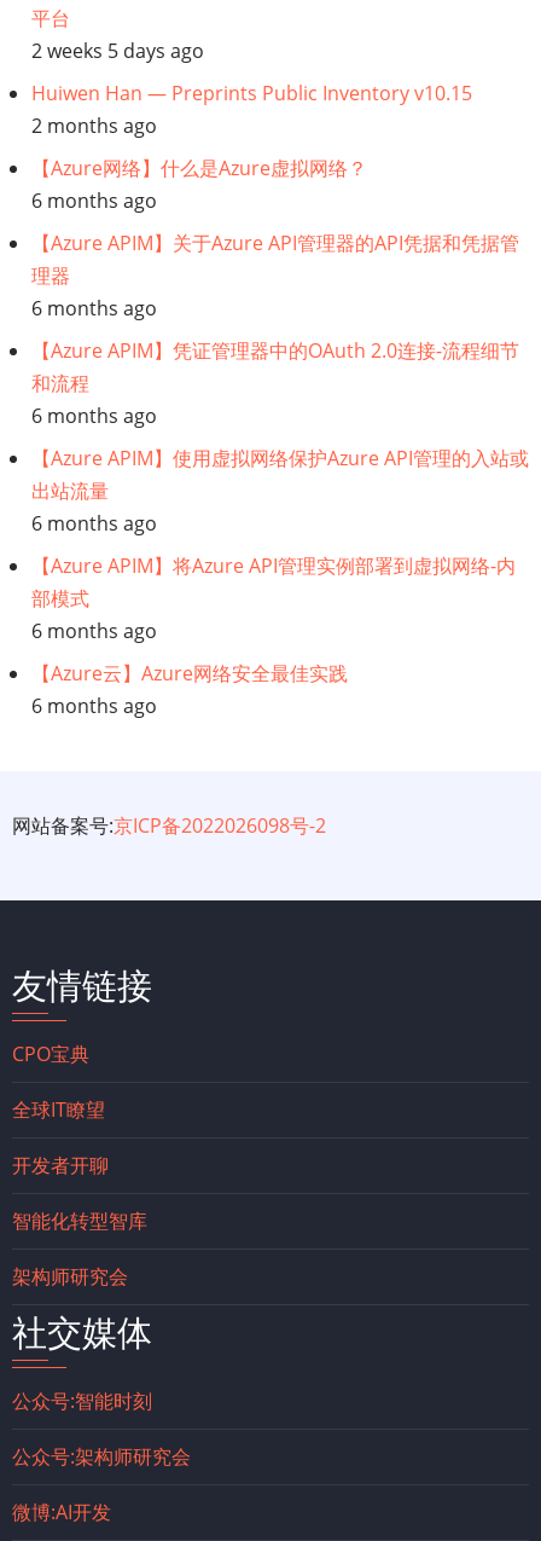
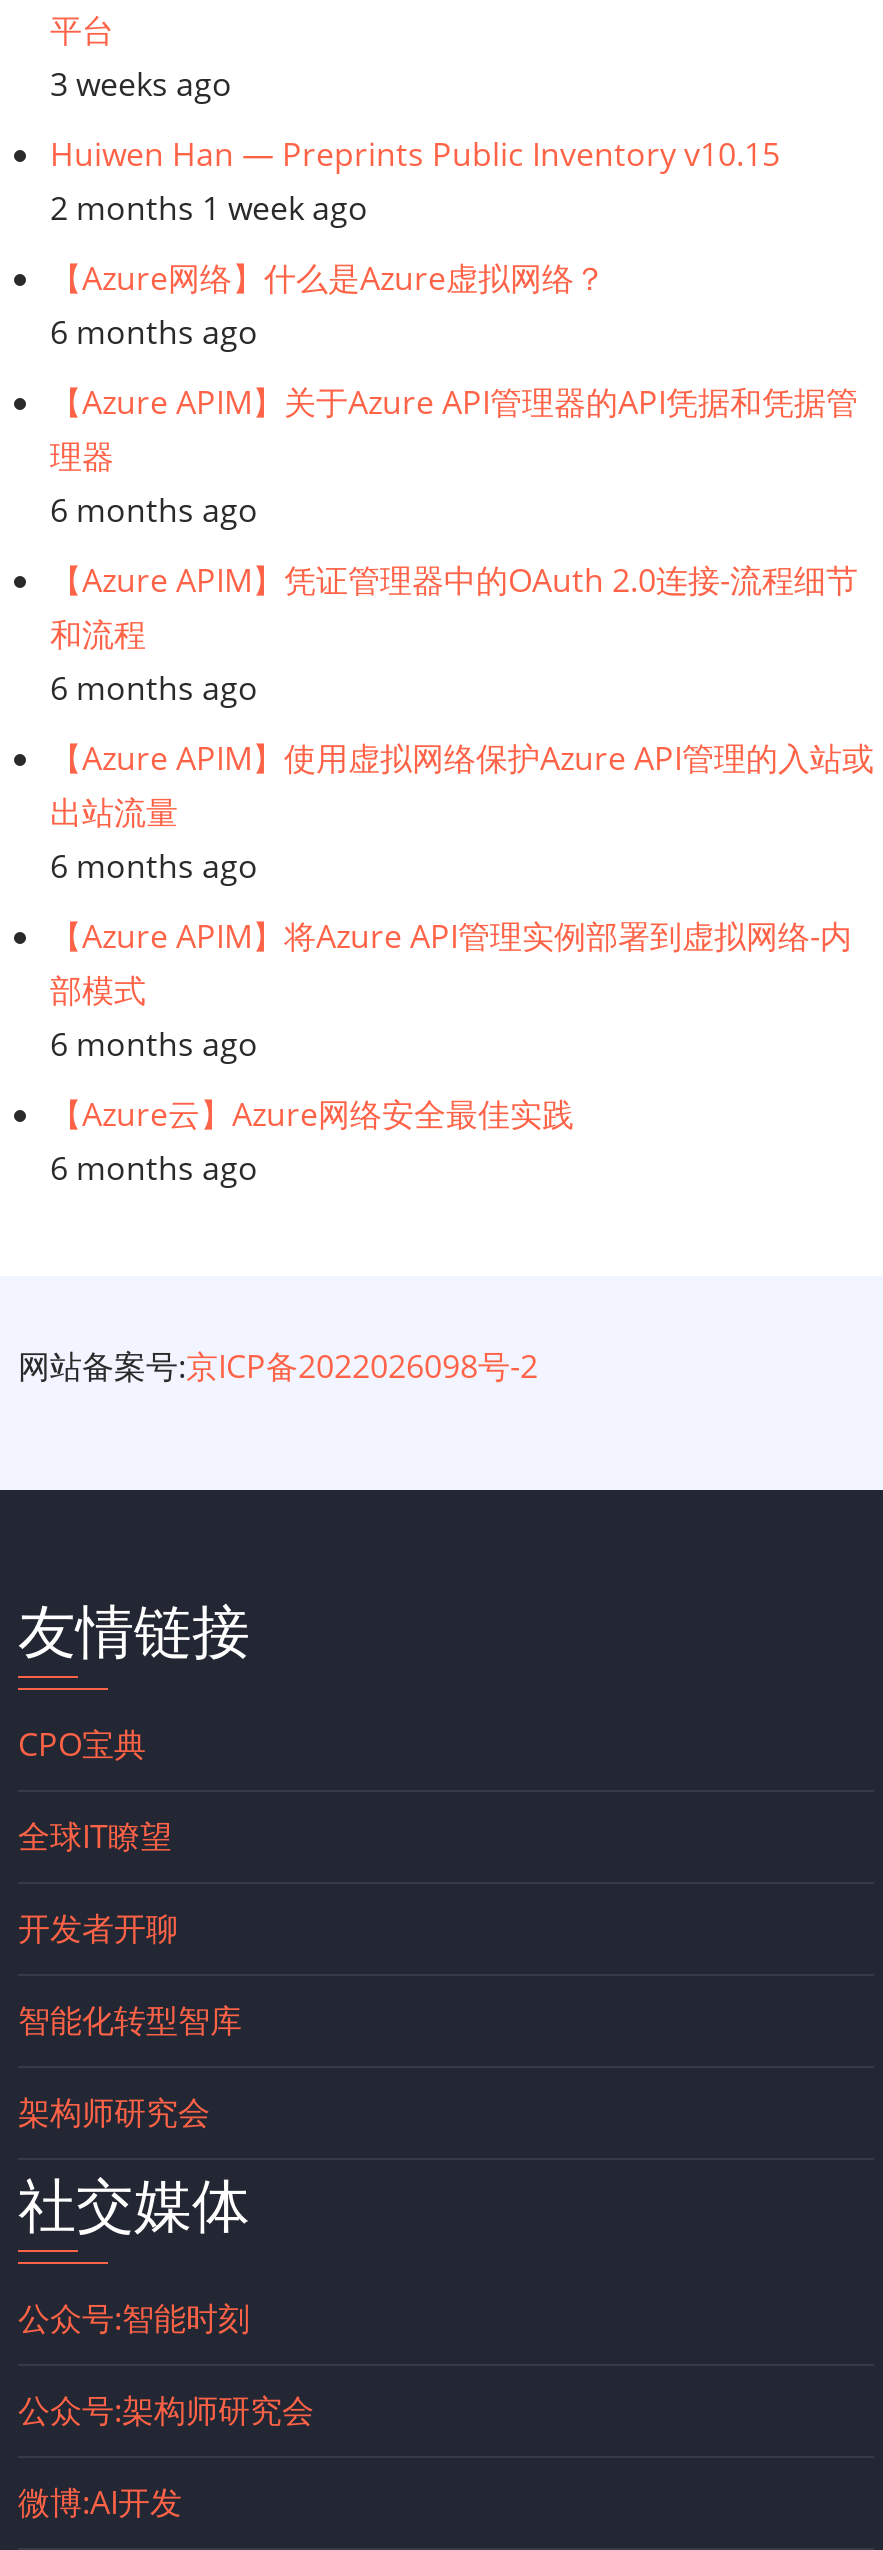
[31,37,204,64] 2 weeks 5 days ago -> [50,62,232,106] 3 weeks ago
[31,112,157,139] 2 months ago -> [50,186,368,230] 2 months 1 week ago

